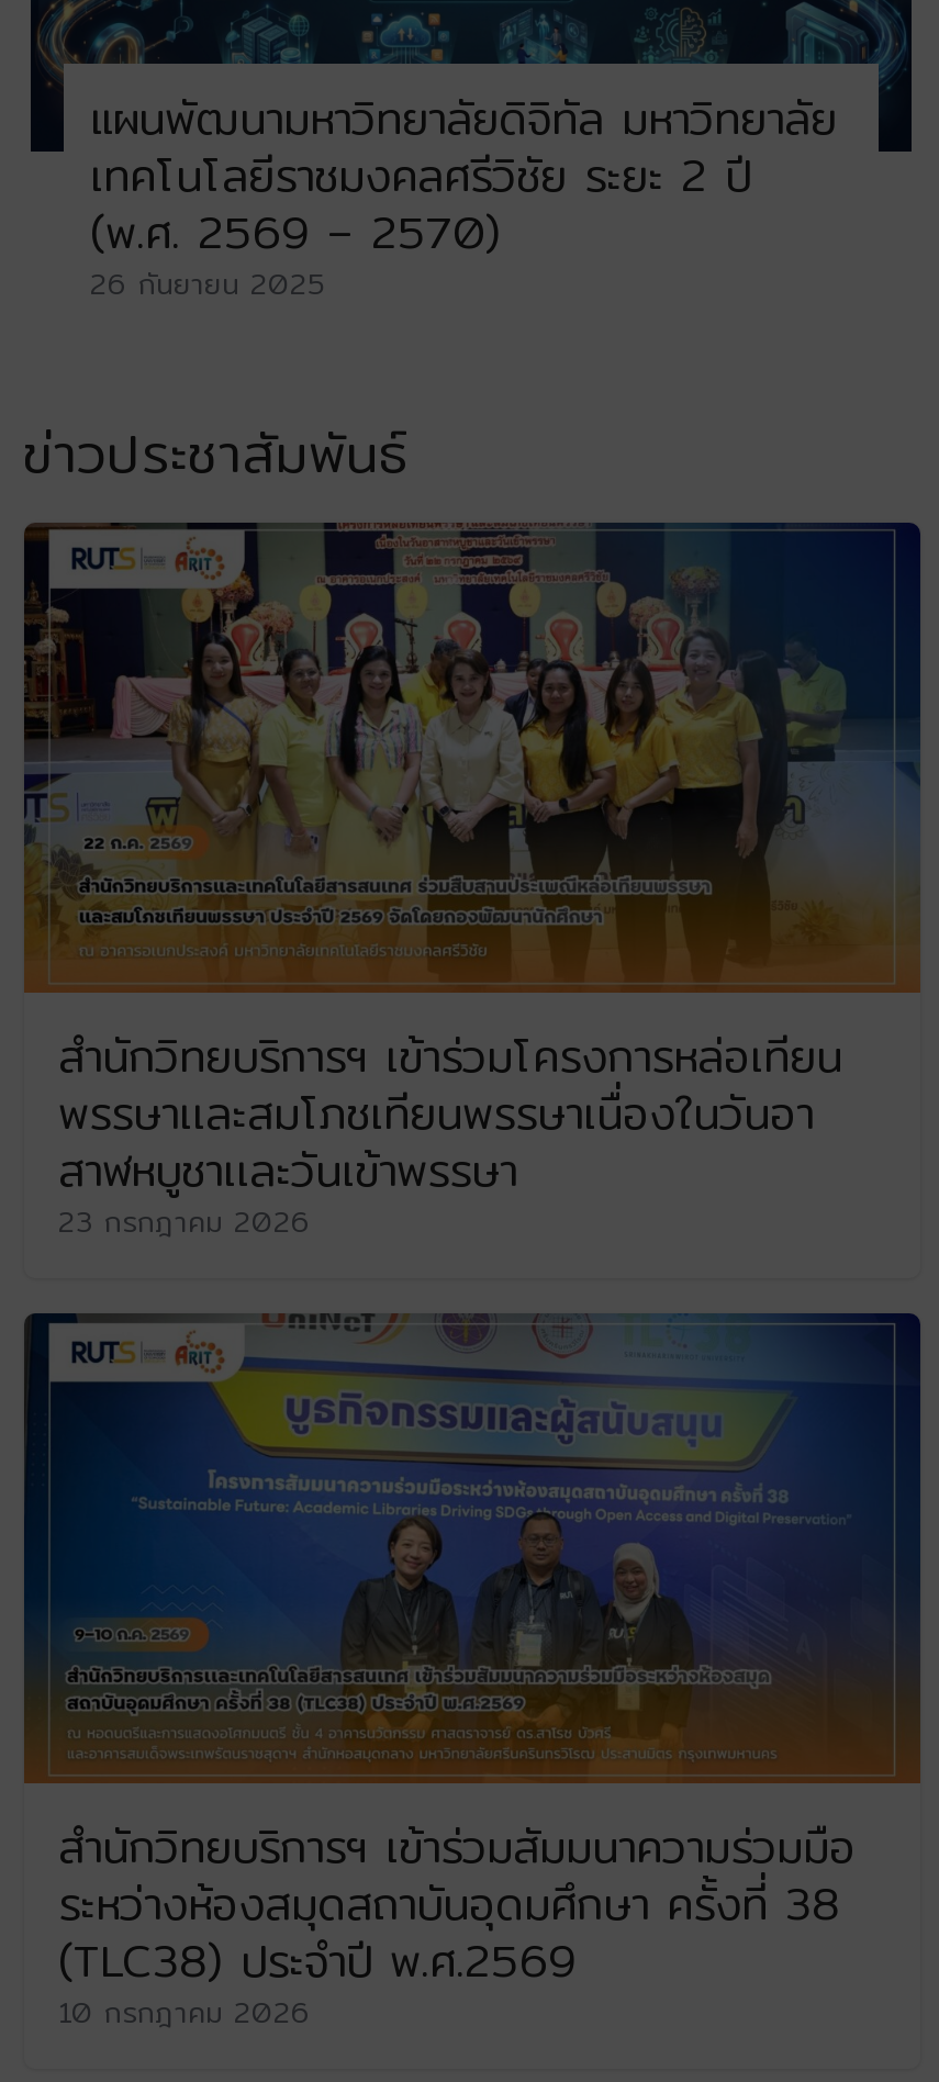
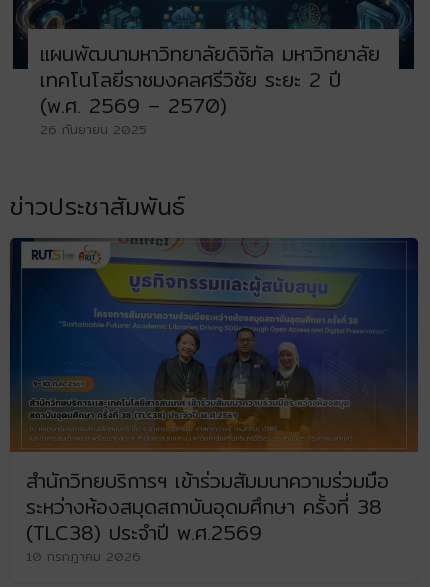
[22,520,920,1244] [image] | สำนักวิทยบริการฯ เข้าร่วมโครงการหล่อเทียน | พรรษาเเละสมโภชเทียนพรรษาเนื่องในวันอา | สาฬหบูชาเเละวันเข้าพรรษา | 23 กรกฎาคม 2026 -> none

